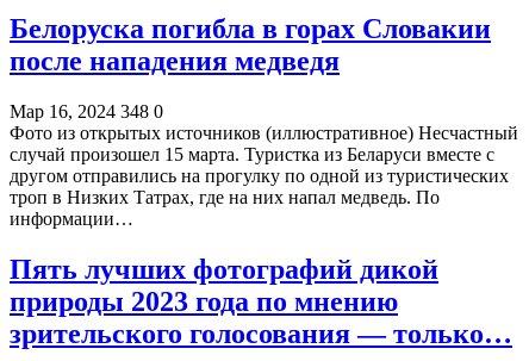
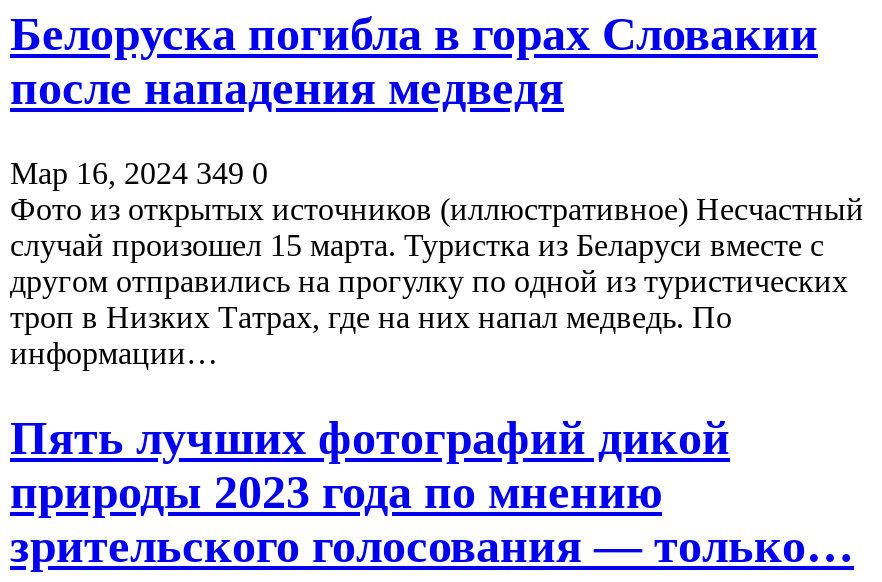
[10,102,163,122] Мар 16, 2024 348 0 -> [10,157,268,191] Мар 16, 2024 349 0

